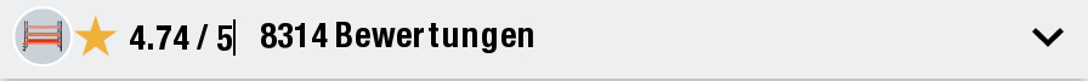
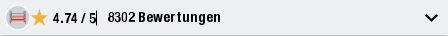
[129,15,537,58] 4.74 / 5 8314 Bewertungen -> [53,8,221,26] 4.74 / 5 8302 Bewertungen

